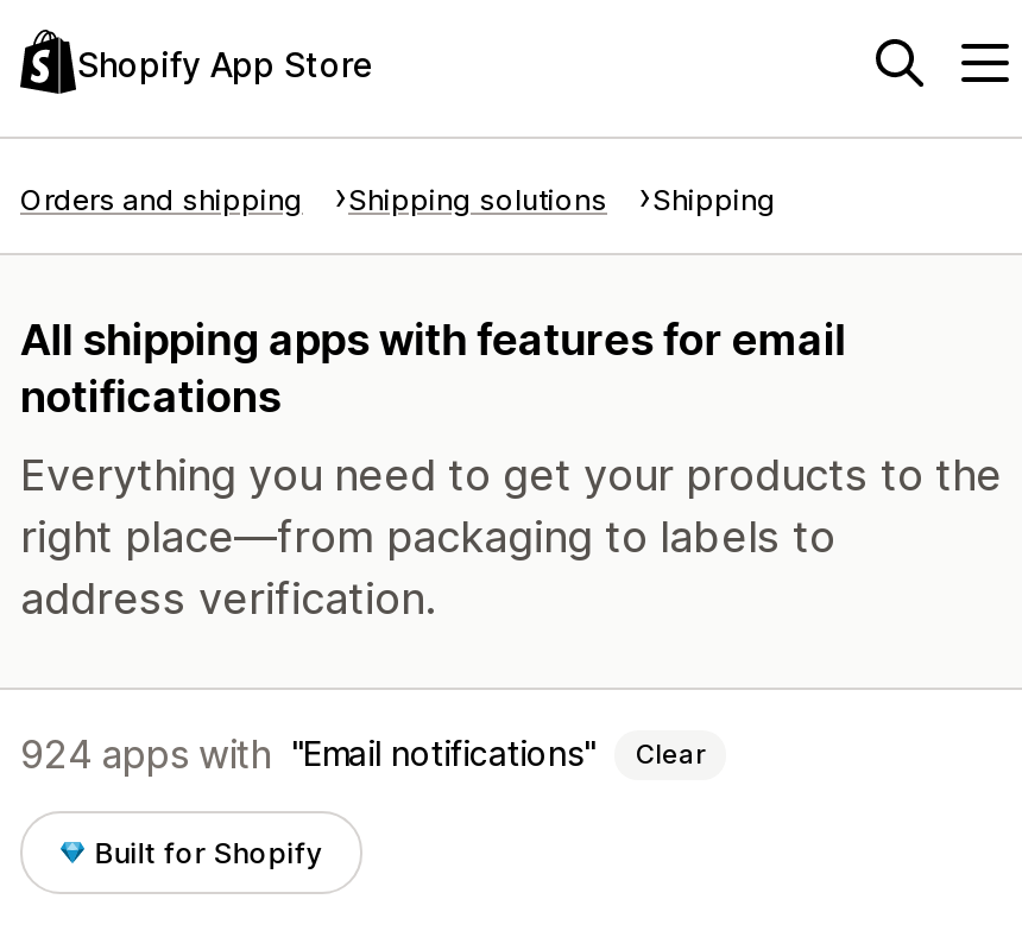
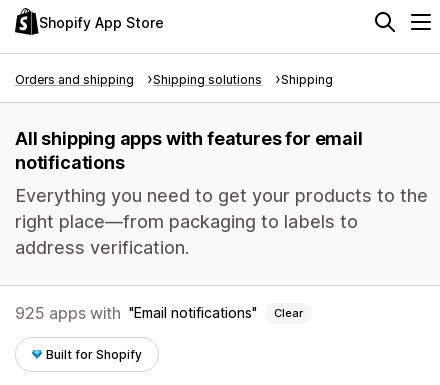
[20,730,705,778] 924 apps with Email notifications Clear -> [15,303,303,323] 925 apps with Email notifications Clear

